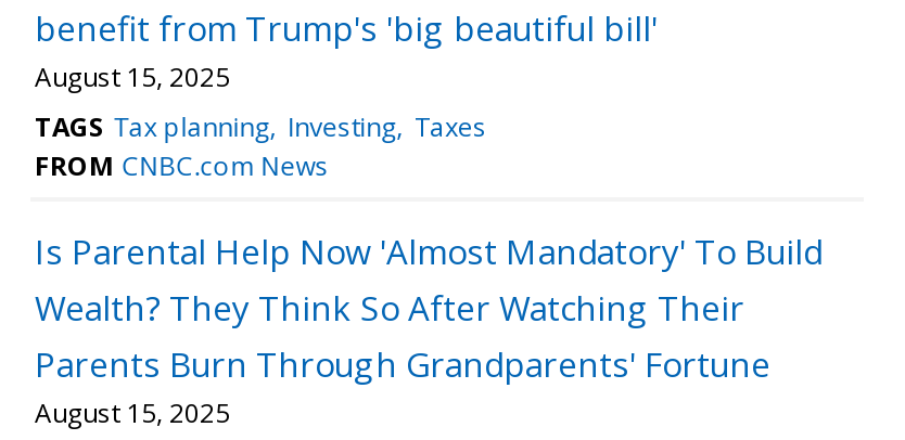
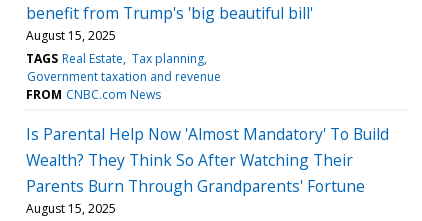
[35,108,486,145] TAGS Tax planning Investing Taxes -> [26,50,221,85] TAGS Real Estate Tax planning | Government taxation and revenue

